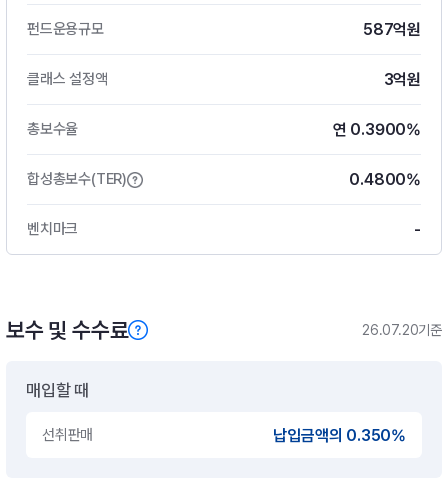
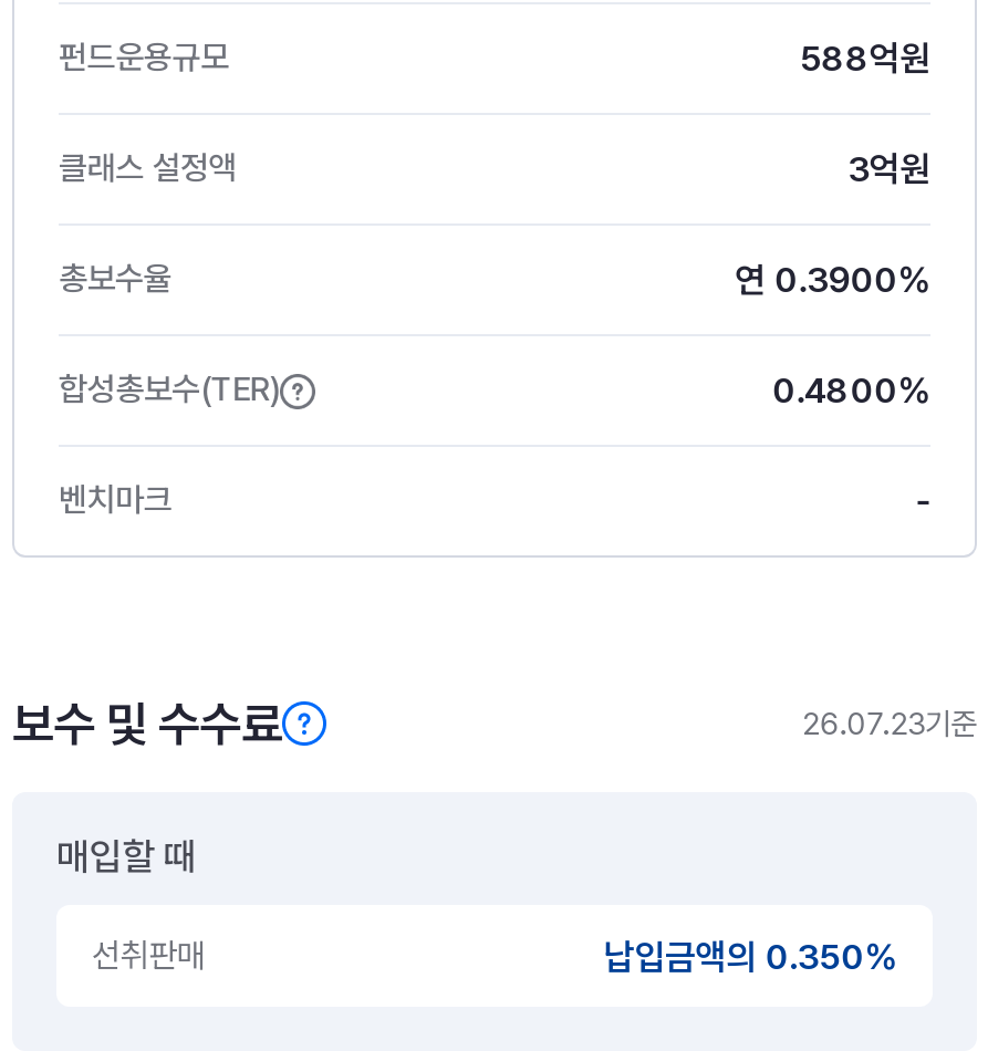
[363,19,421,38] 587억원 -> [800,37,930,79] 588억원
[362,321,442,337] 26.07.20기준 -> [802,705,977,740] 26.07.23기준

